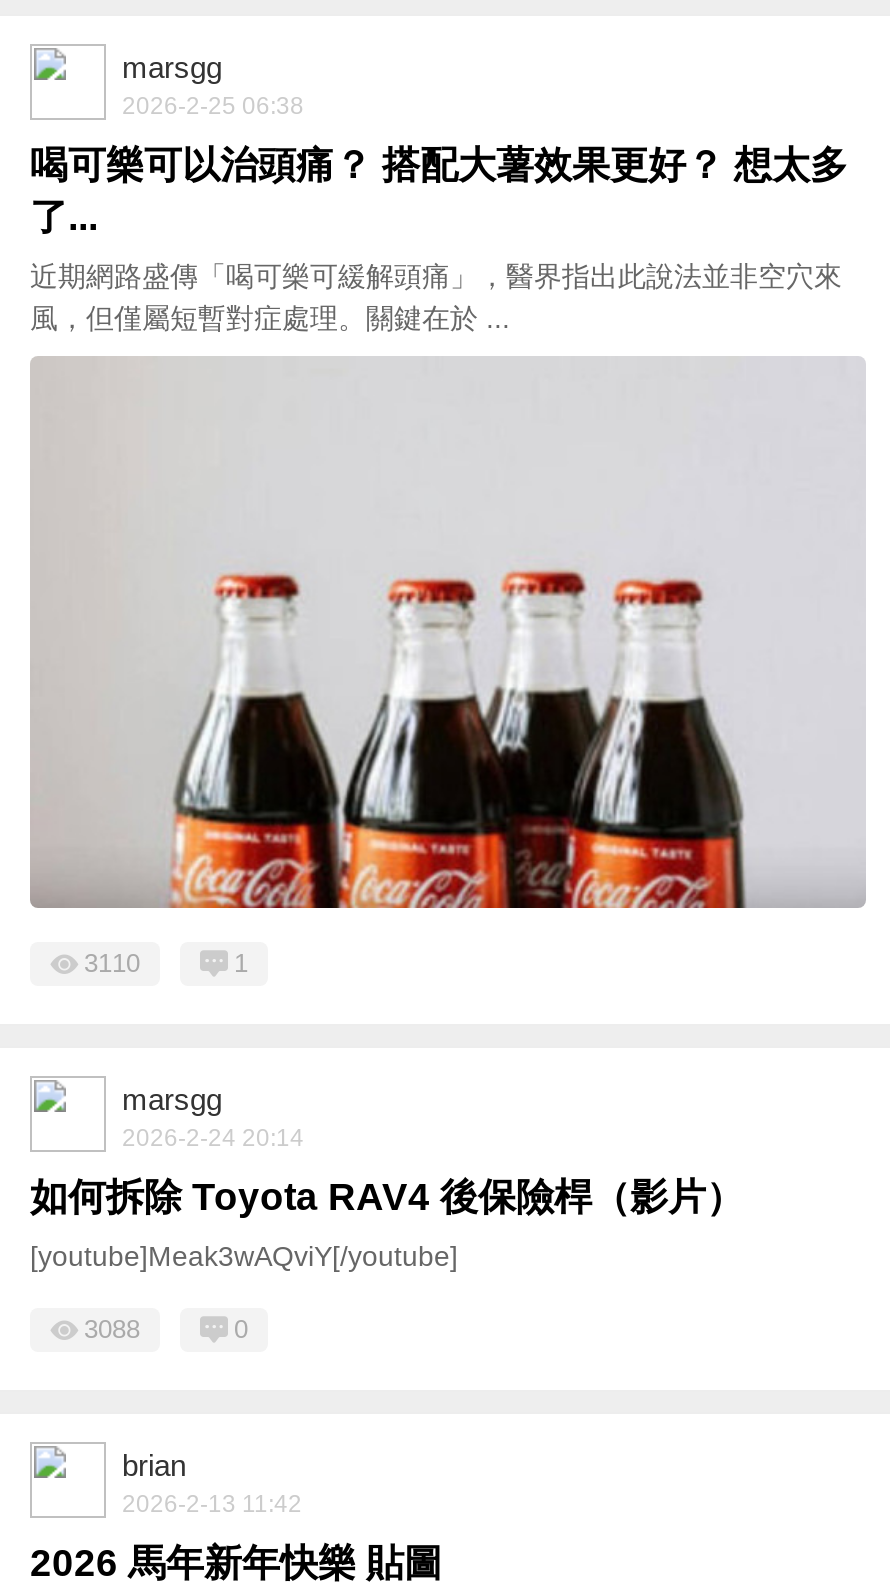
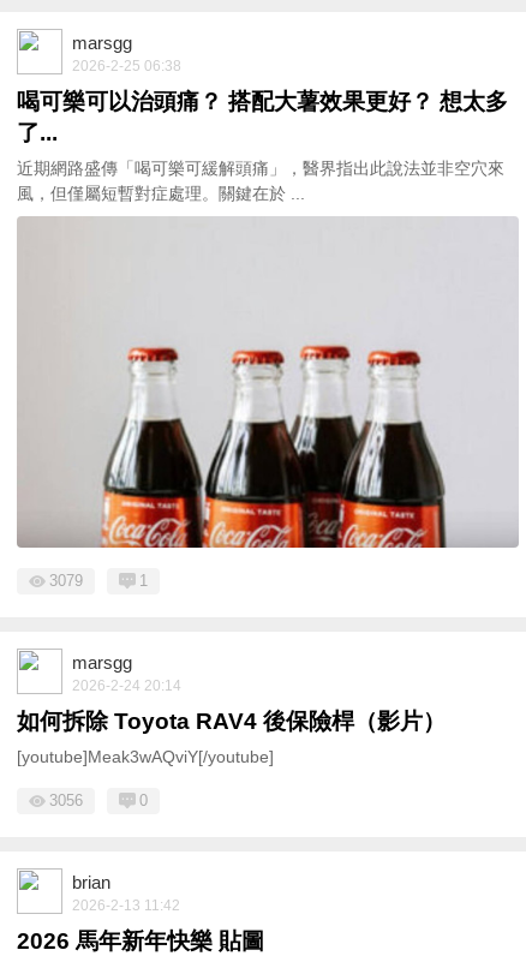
[84,947,140,977] 3110 -> [49,571,83,589] 3079
[84,1313,140,1343] 3088 -> [49,791,83,809] 3056

